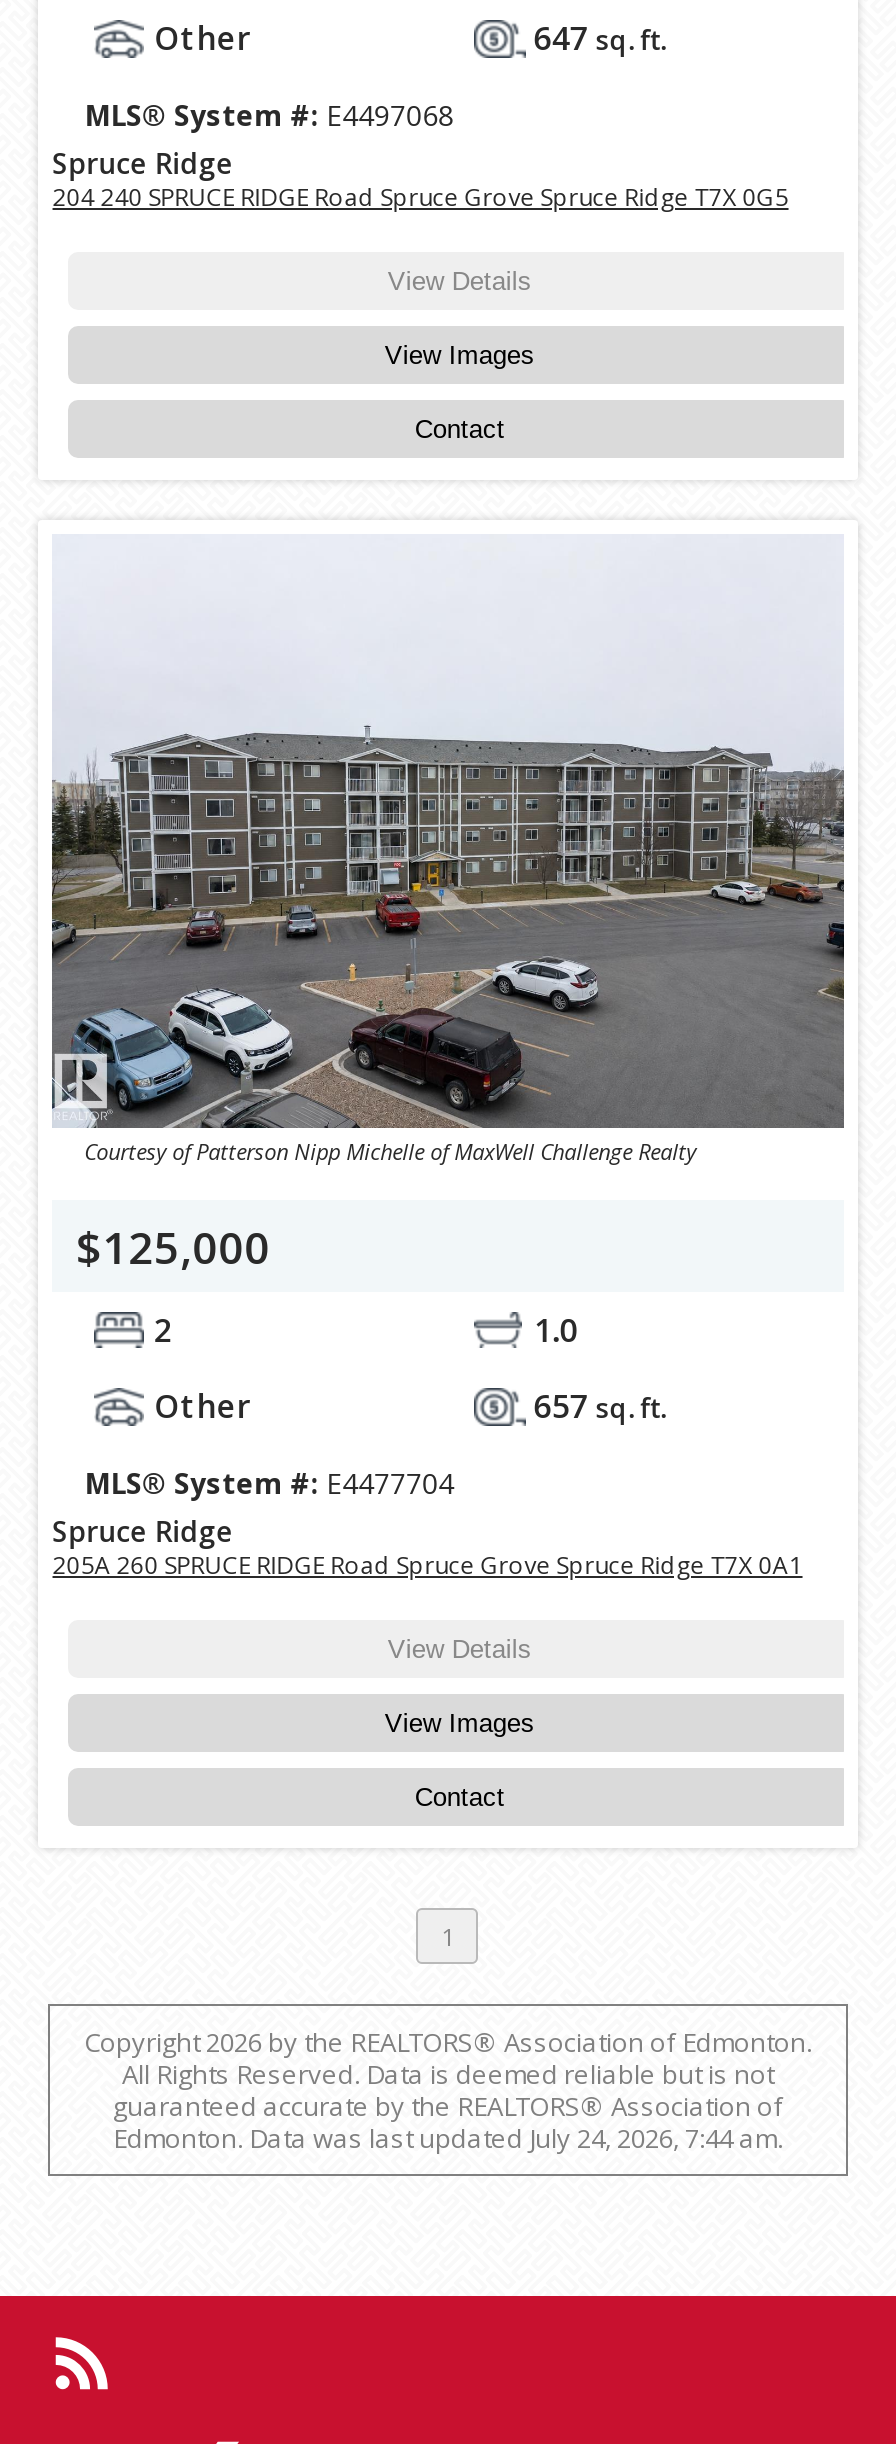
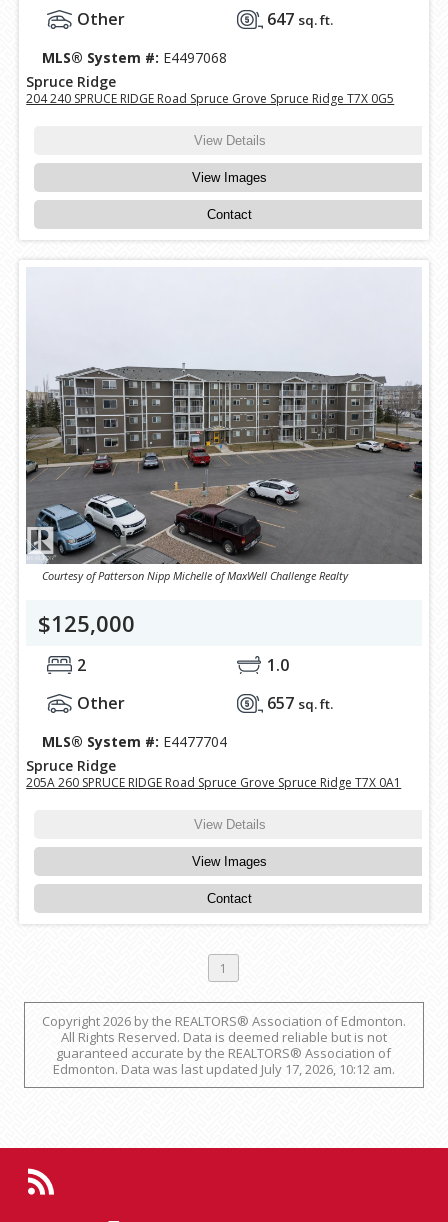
[113,2120,783,2156] Edmonton. Data was last updated July 24, 2026, 7:44 am. -> [53,1060,395,1078] Edmonton. Data was last updated July 17, 2026, 10:12 am.

